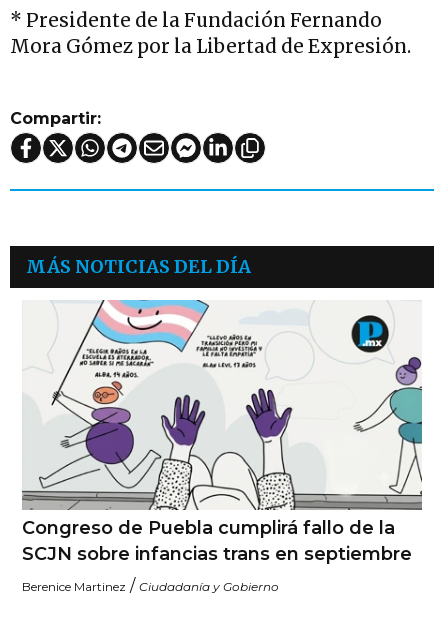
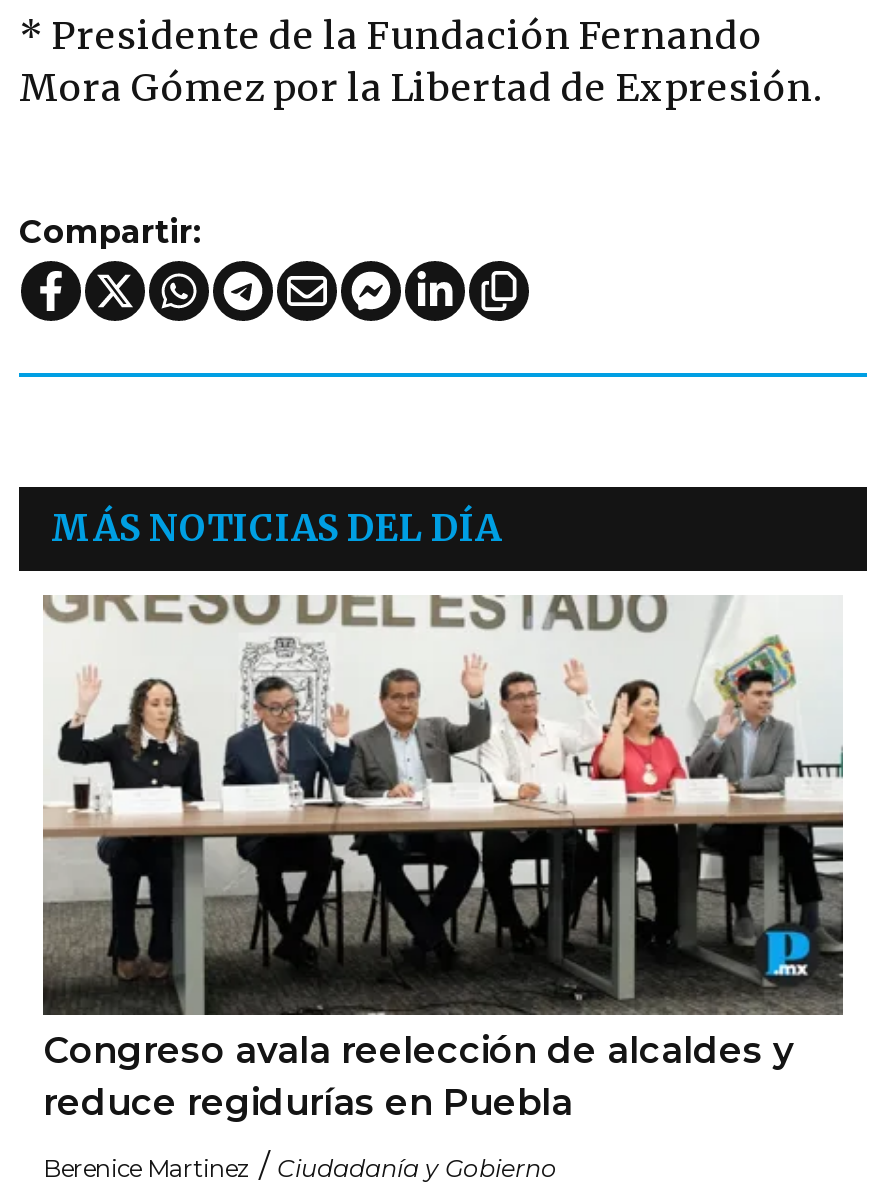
[22,299,423,565] [image] | Congreso de Puebla cumplirá fallo de la | SCJN sobre infancias trans en septiembre -> [41,593,845,1125] [image] | Congreso avala reelección de alcaldes y | reduce regidurías en Puebla

